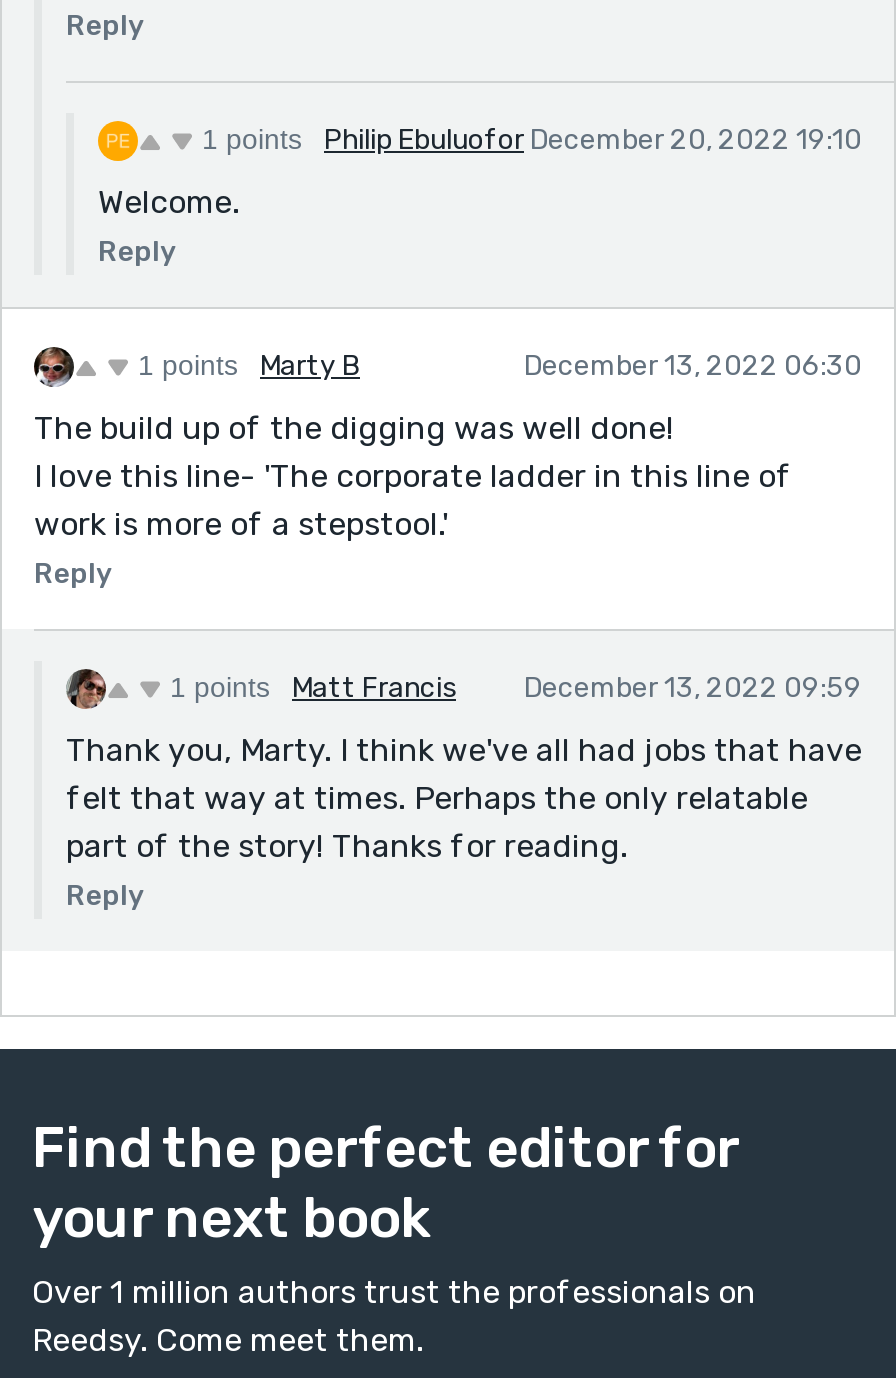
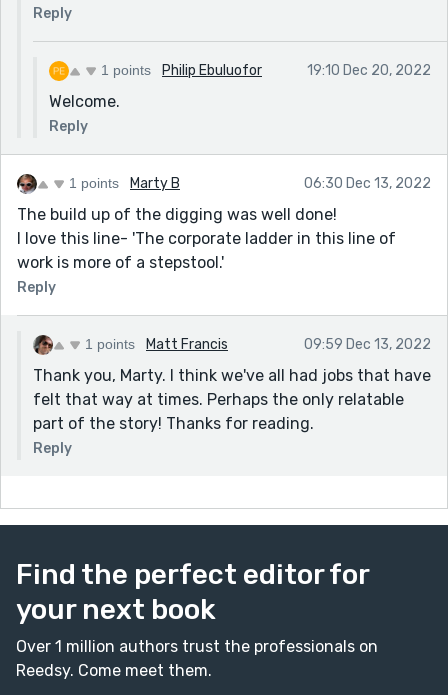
[324,123,862,157] Philip Ebuluofor December 20, 2022 19:10 -> [162,62,431,79] Philip Ebuluofor | 19:10 Dec 20, 2022
[524,349,862,383] December 13, 2022 06:30 -> [304,175,431,192] 06:30 Dec 13, 2022
[524,671,862,705] December 13, 2022 09:59 -> [304,336,431,353] 09:59 Dec 13, 2022

